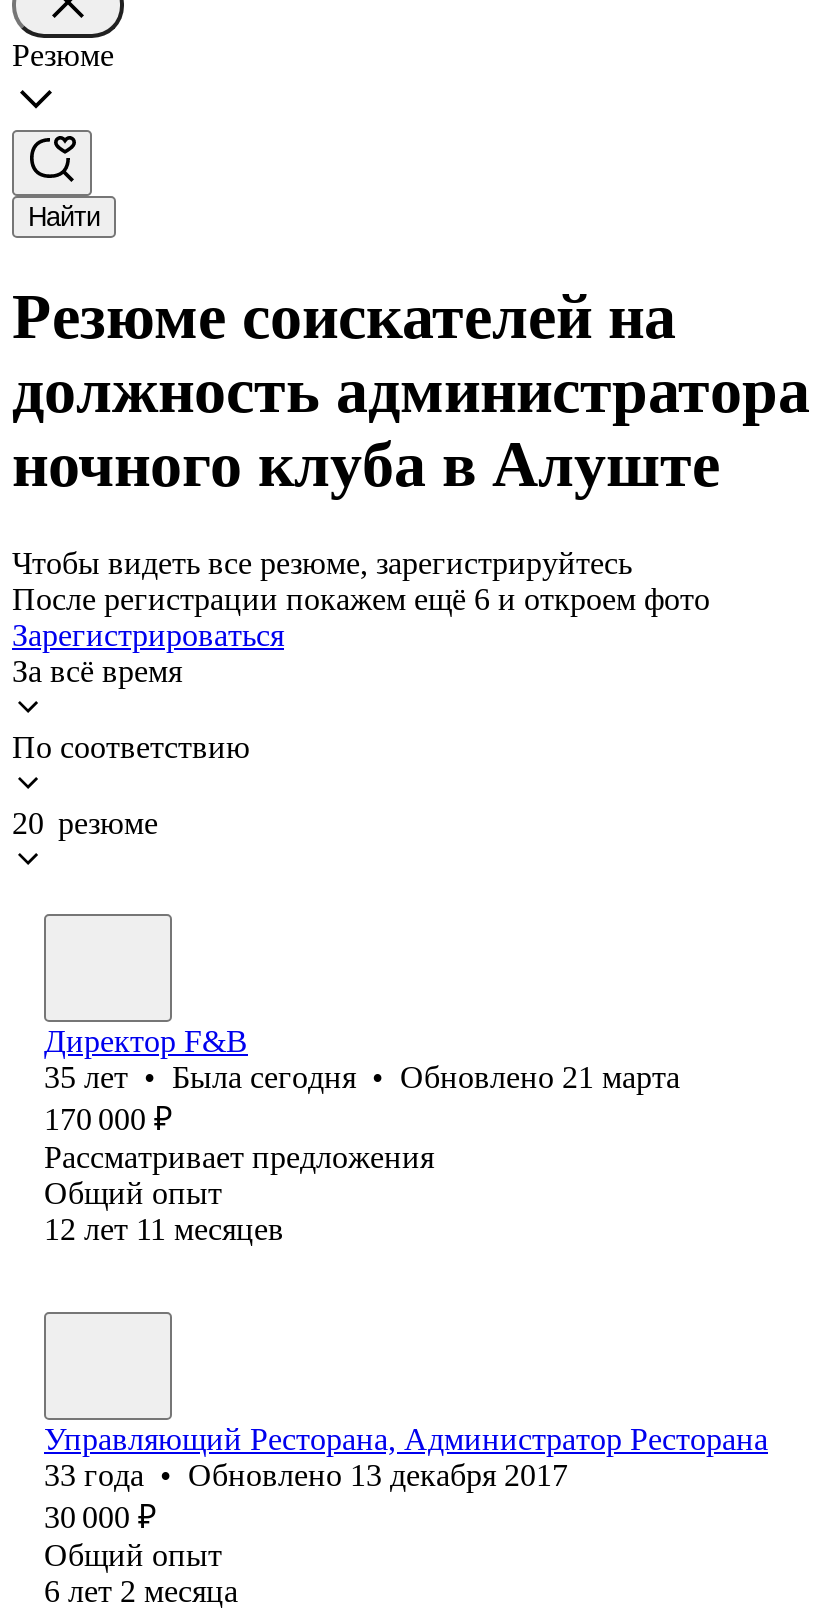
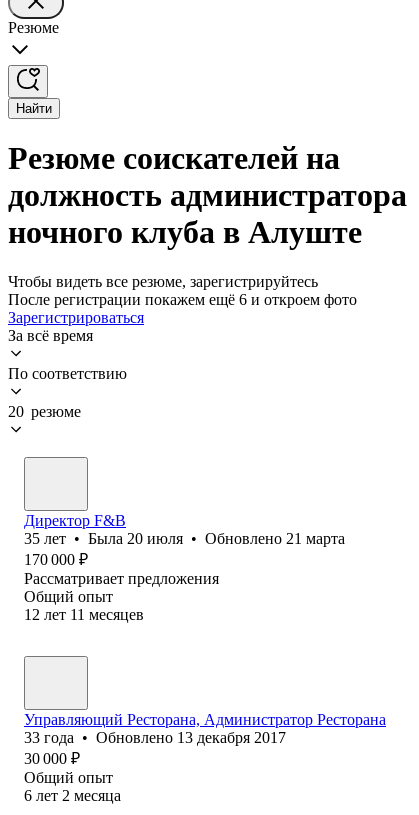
[44,1060,680,1094] 35 лет • Была сегодня • Обновлено 21 марта -> [24,530,345,547] 35 лет • Была 20 июля • Обновлено 21 марта

